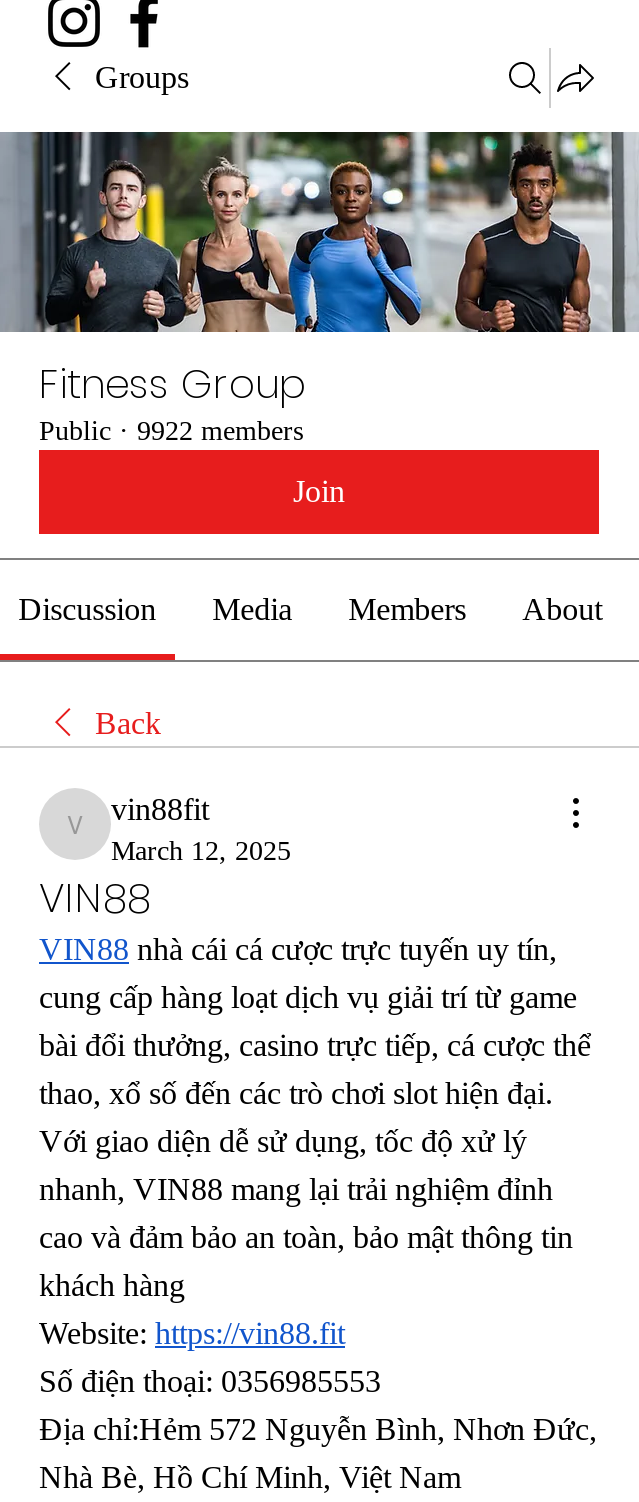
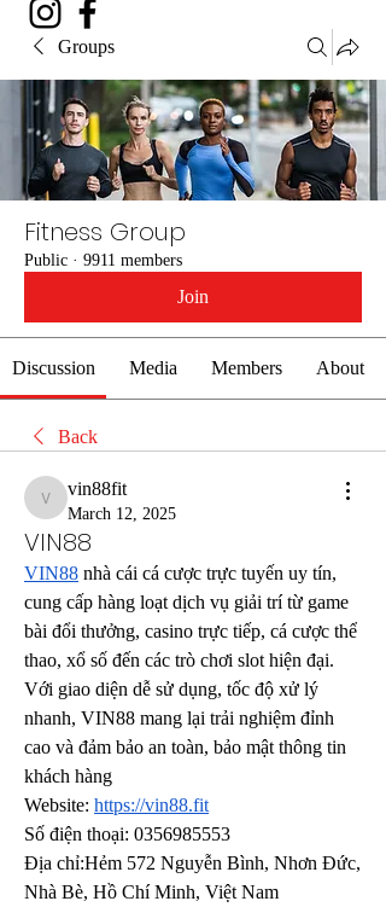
[39,416,303,446] Public · 9922 members -> [24,251,182,269] Public · 9911 members

